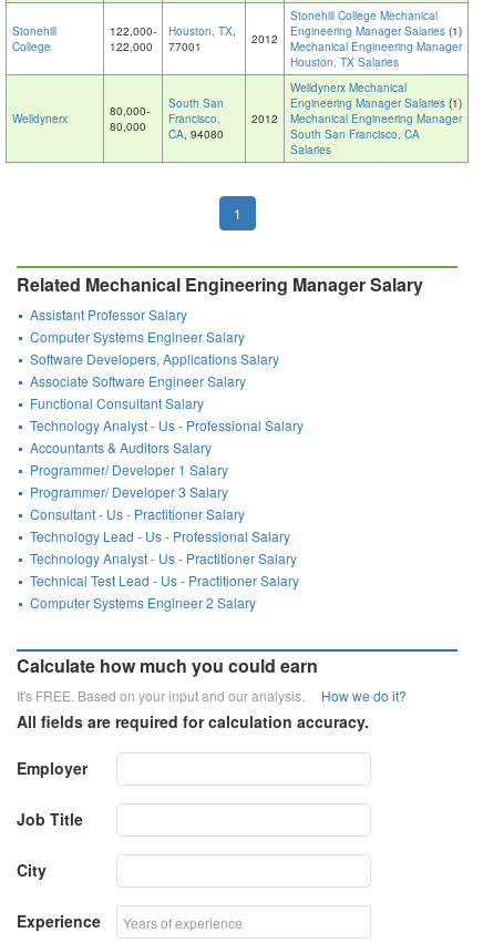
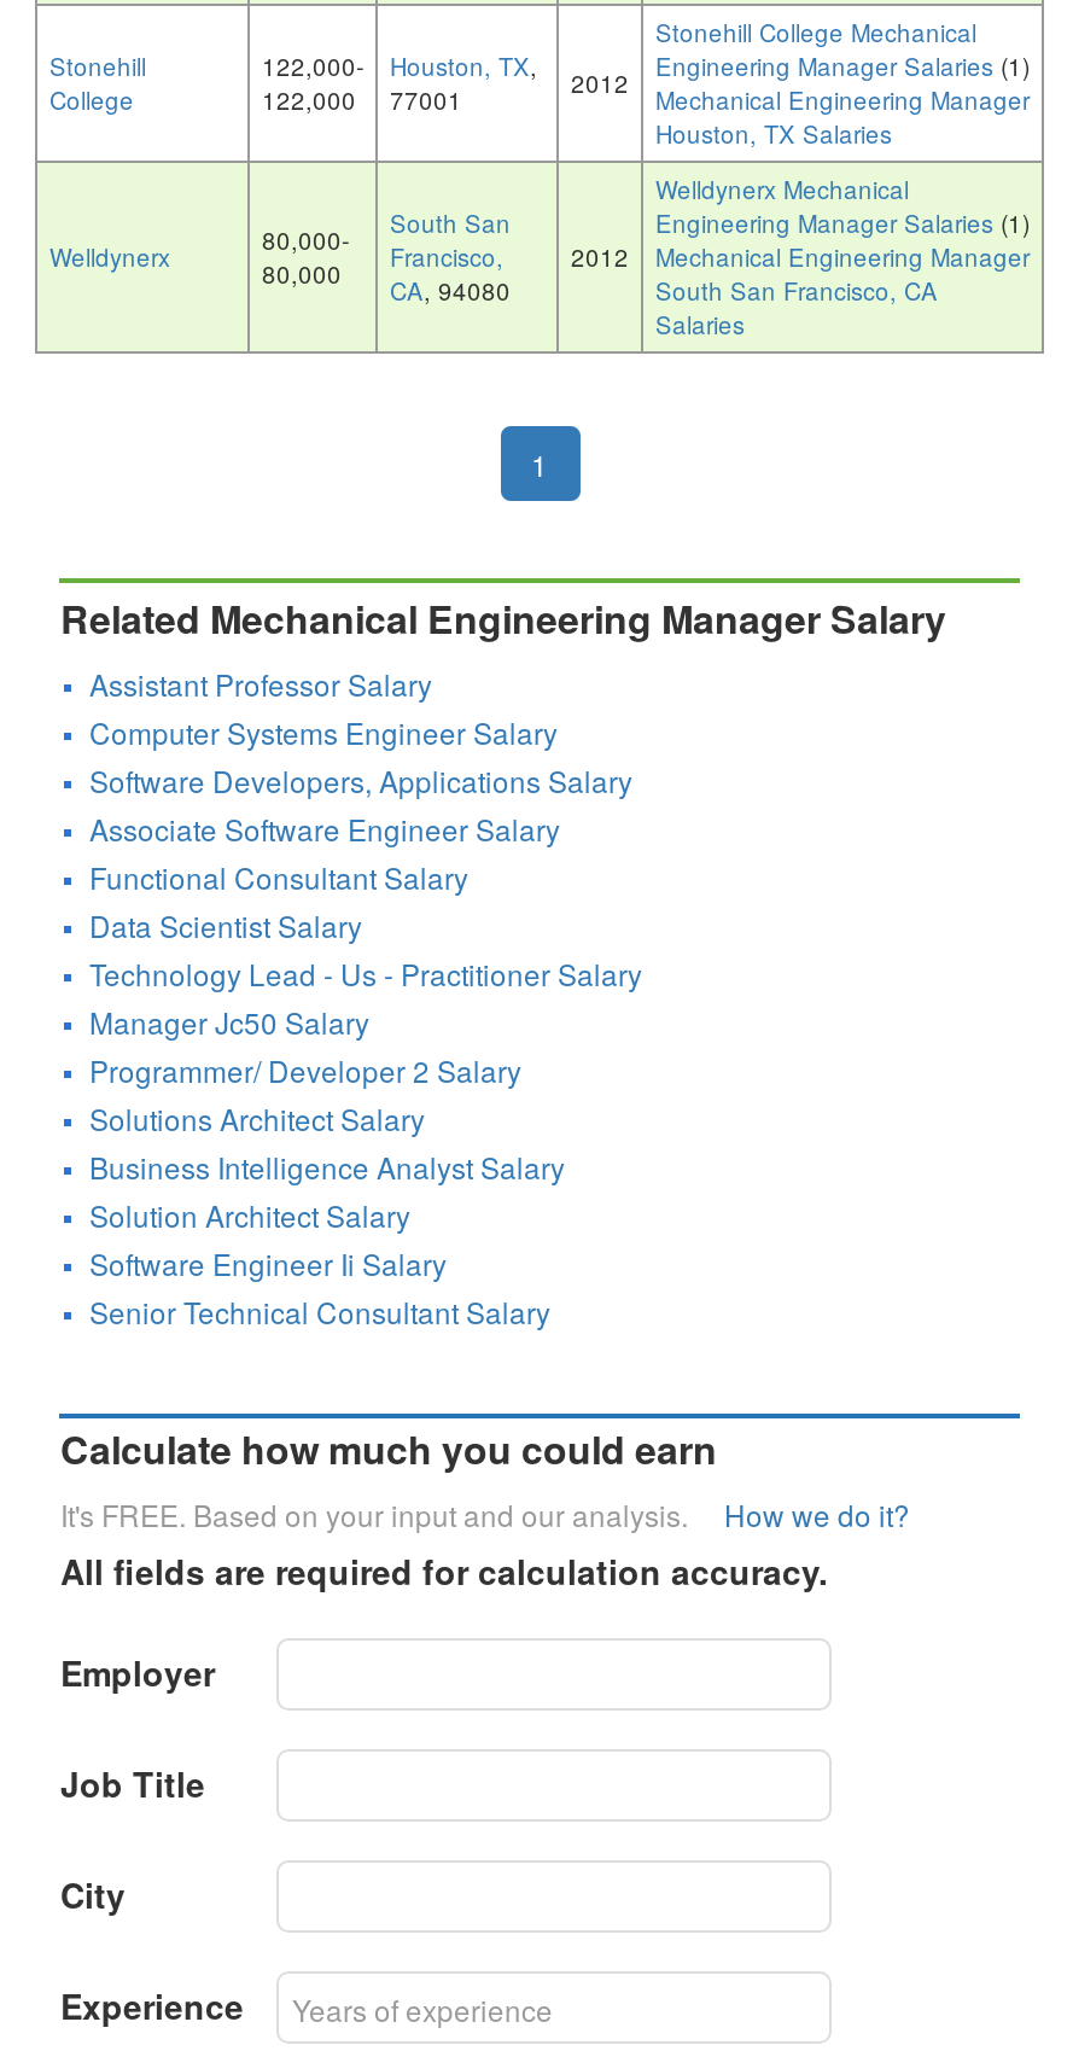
[30,416,304,612] Technology Analyst - Us - Professional Salary | Accountants & Auditors Salary | Programmer/ Developer 1 Salary | Programmer/ Developer 3 Salary | Consultant - Us - Practitioner Salary | Technology Lead - Us - Professional Salary | Technology Analyst - Us - Practitioner Salary | Technical Test Lead - Us - Practitioner Salary | Computer Systems Engineer 2 Salary -> [89,905,642,1332] Data Scientist Salary | Technology Lead - Us - Practitioner Salary | Manager Jc50 Salary | Programmer/ Developer 2 Salary | Solutions Architect Salary | Business Intelligence Analyst Salary | Solution Architect Salary | Software Engineer Ii Salary | Senior Technical Consultant Salary

